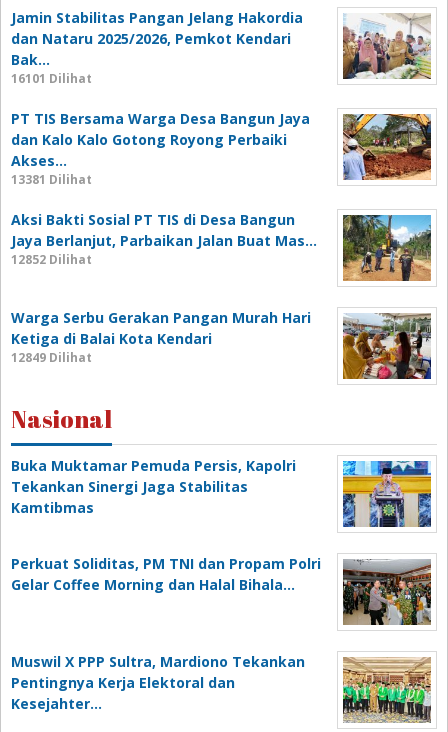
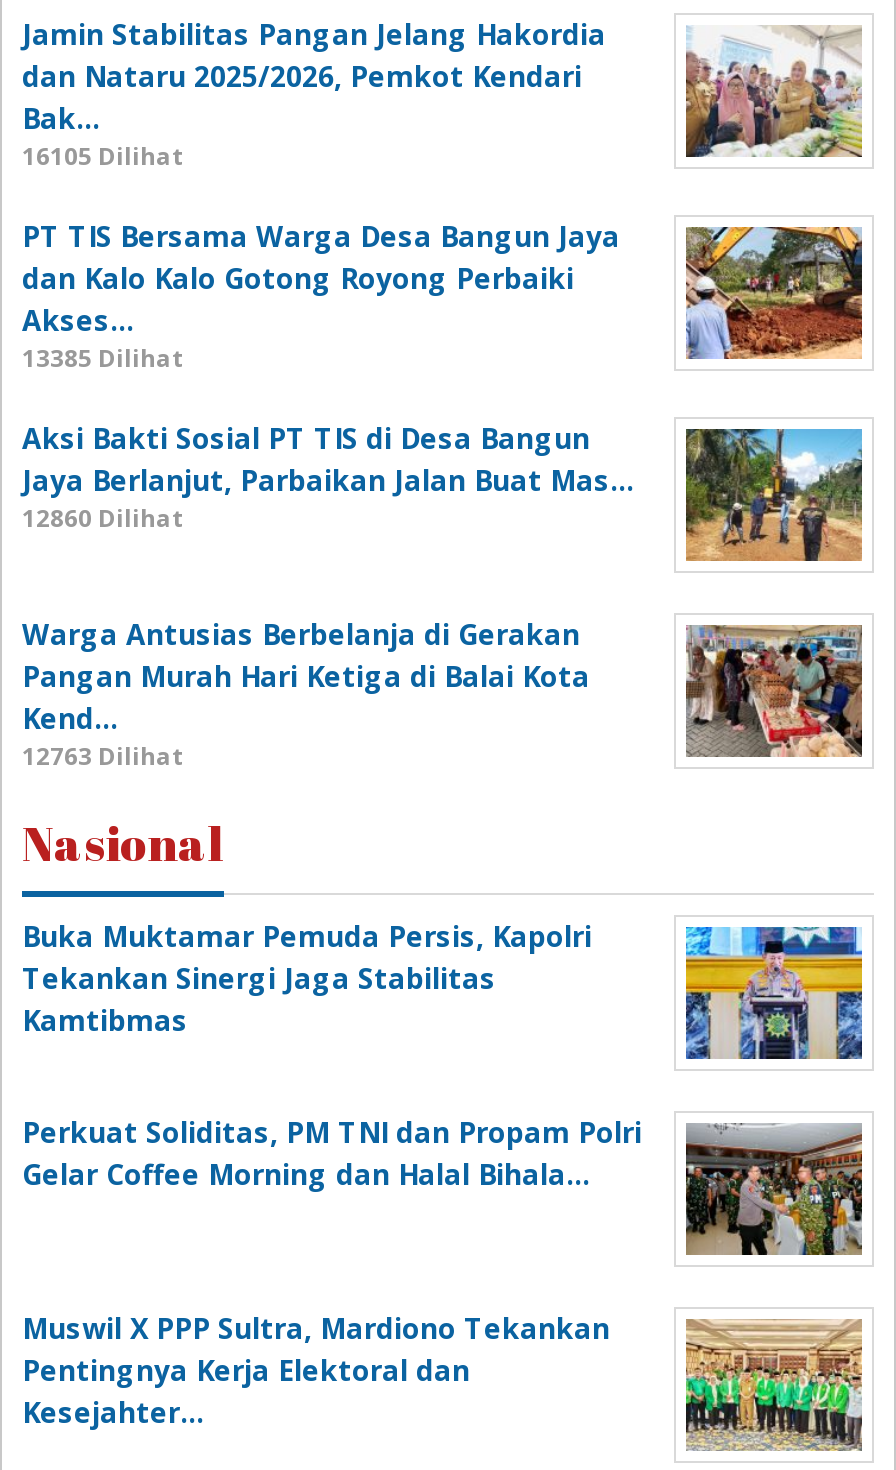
[11,70,92,87] 16101 Dilihat -> [22,139,184,173] 16105 Dilihat
[11,171,92,188] 13381 Dilihat -> [22,341,184,375] 13385 Dilihat
[11,251,92,268] 12852 Dilihat -> [22,501,184,535] 12860 Dilihat
[11,308,311,366] Warga Serbu Gerakan Pangan Murah Hari | Ketiga di Balai Kota Kendari | 12849 Dilihat -> [22,615,590,773] Warga Antusias Berbelanja di Gerakan | Pangan Murah Hari Ketiga di Balai Kota | Kend… | 12763 Dilihat
[342,313,432,380] [image] -> [684,623,864,759] [image]

